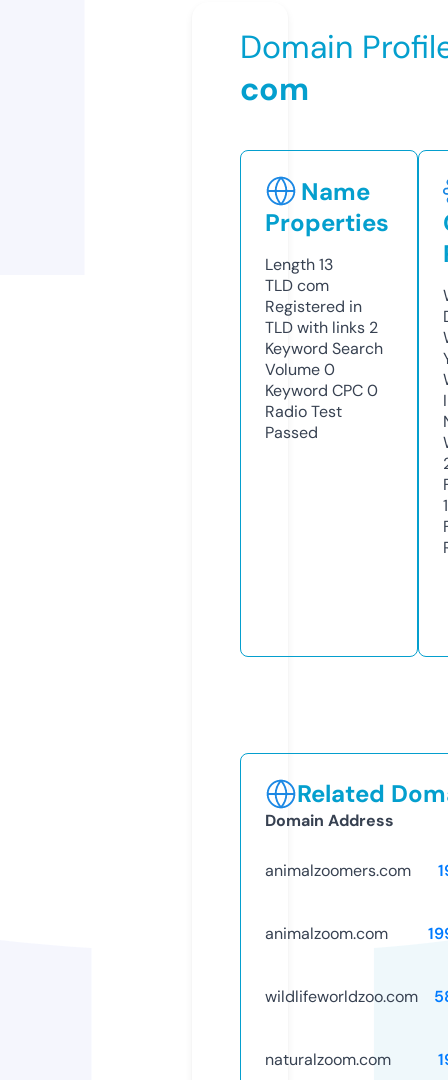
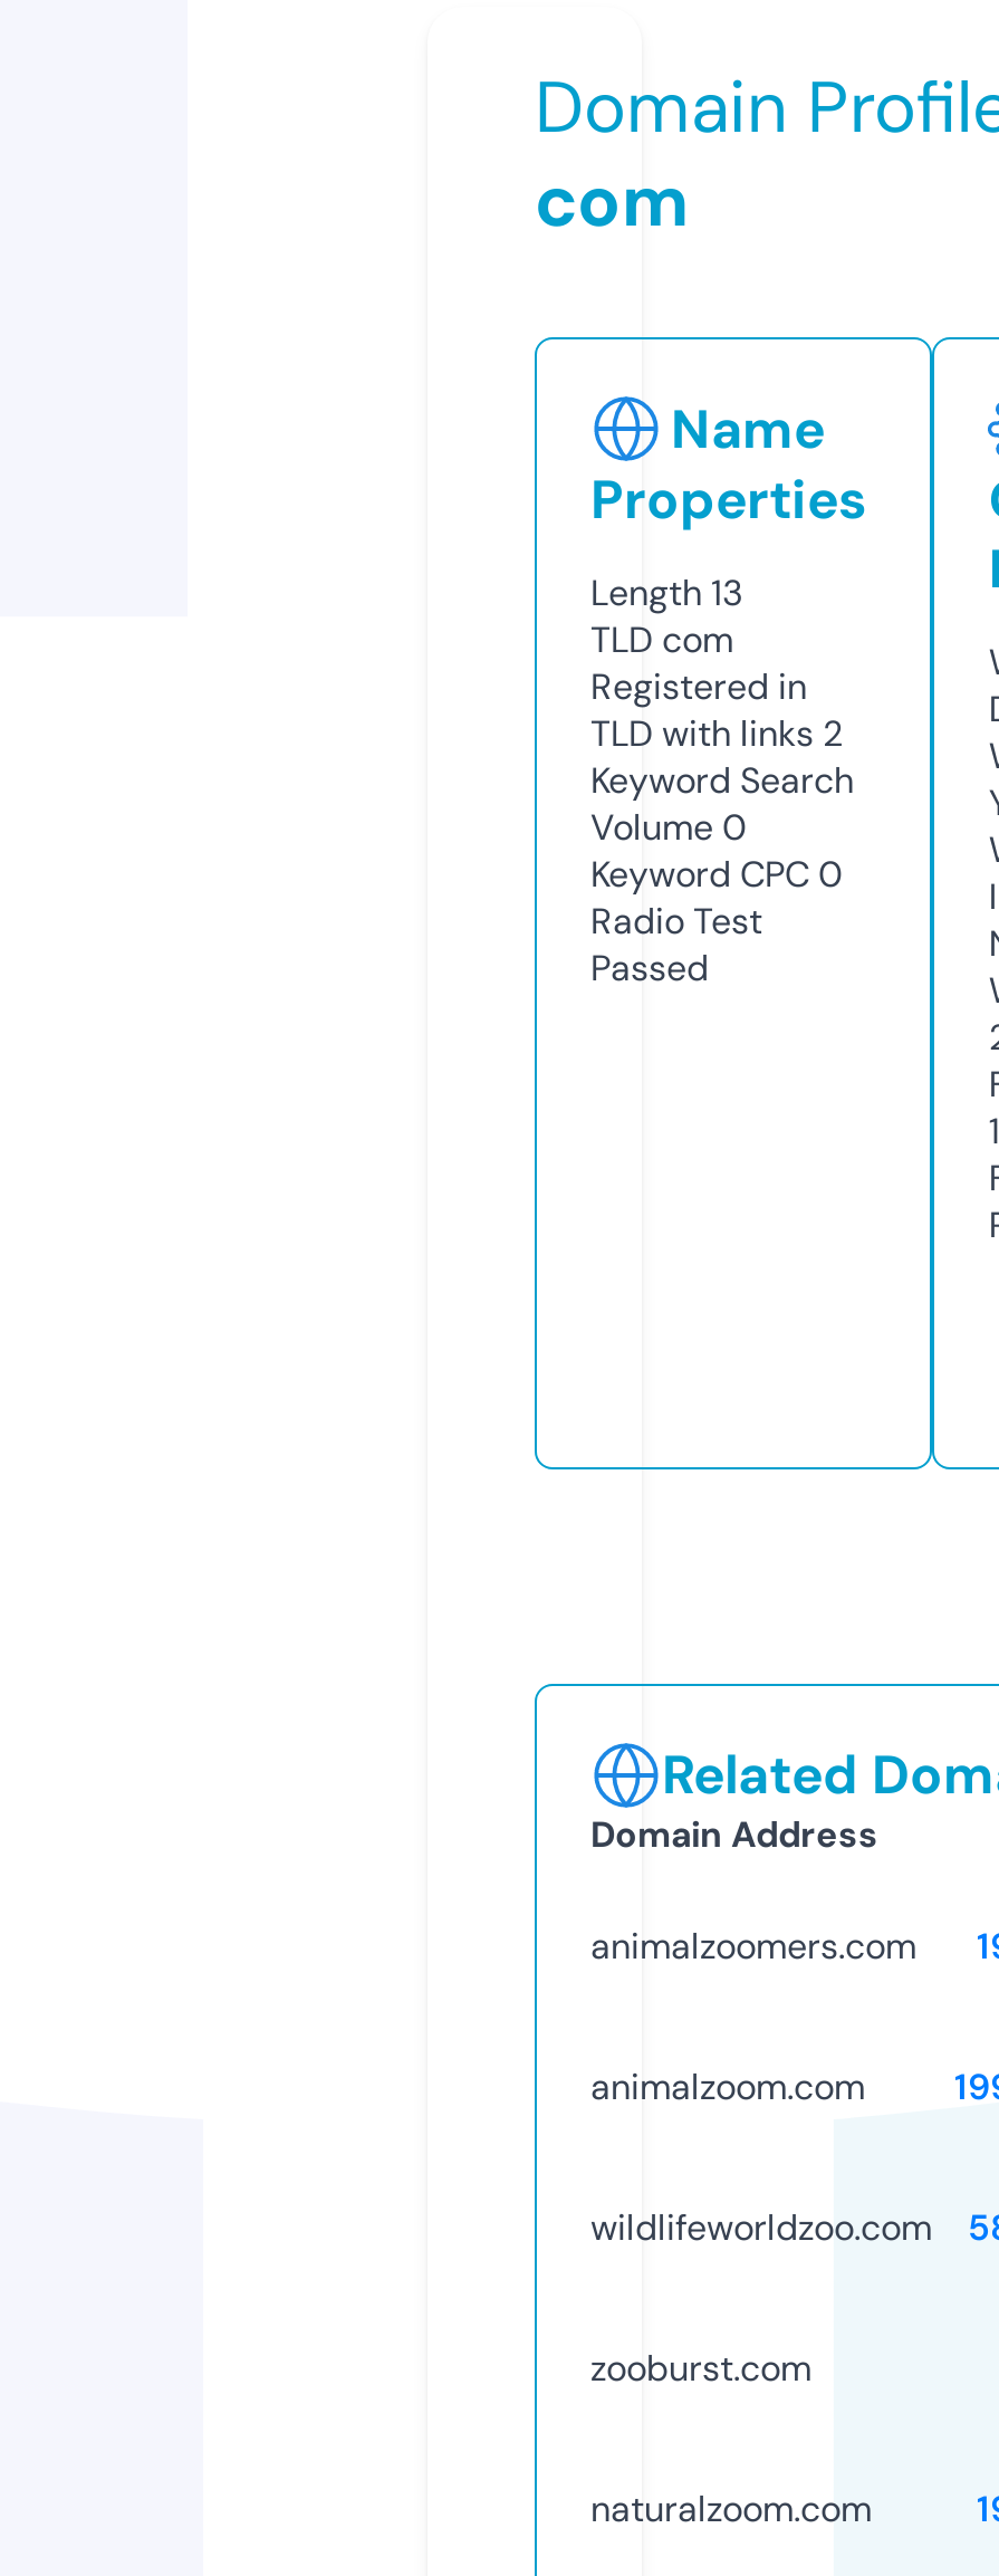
none -> [590,2344,811,2391] zooburst.com

